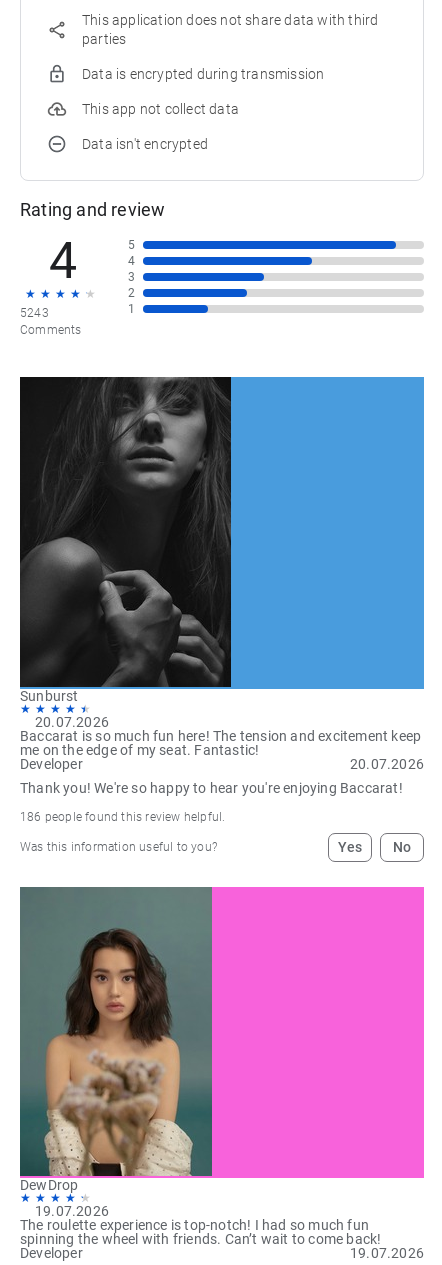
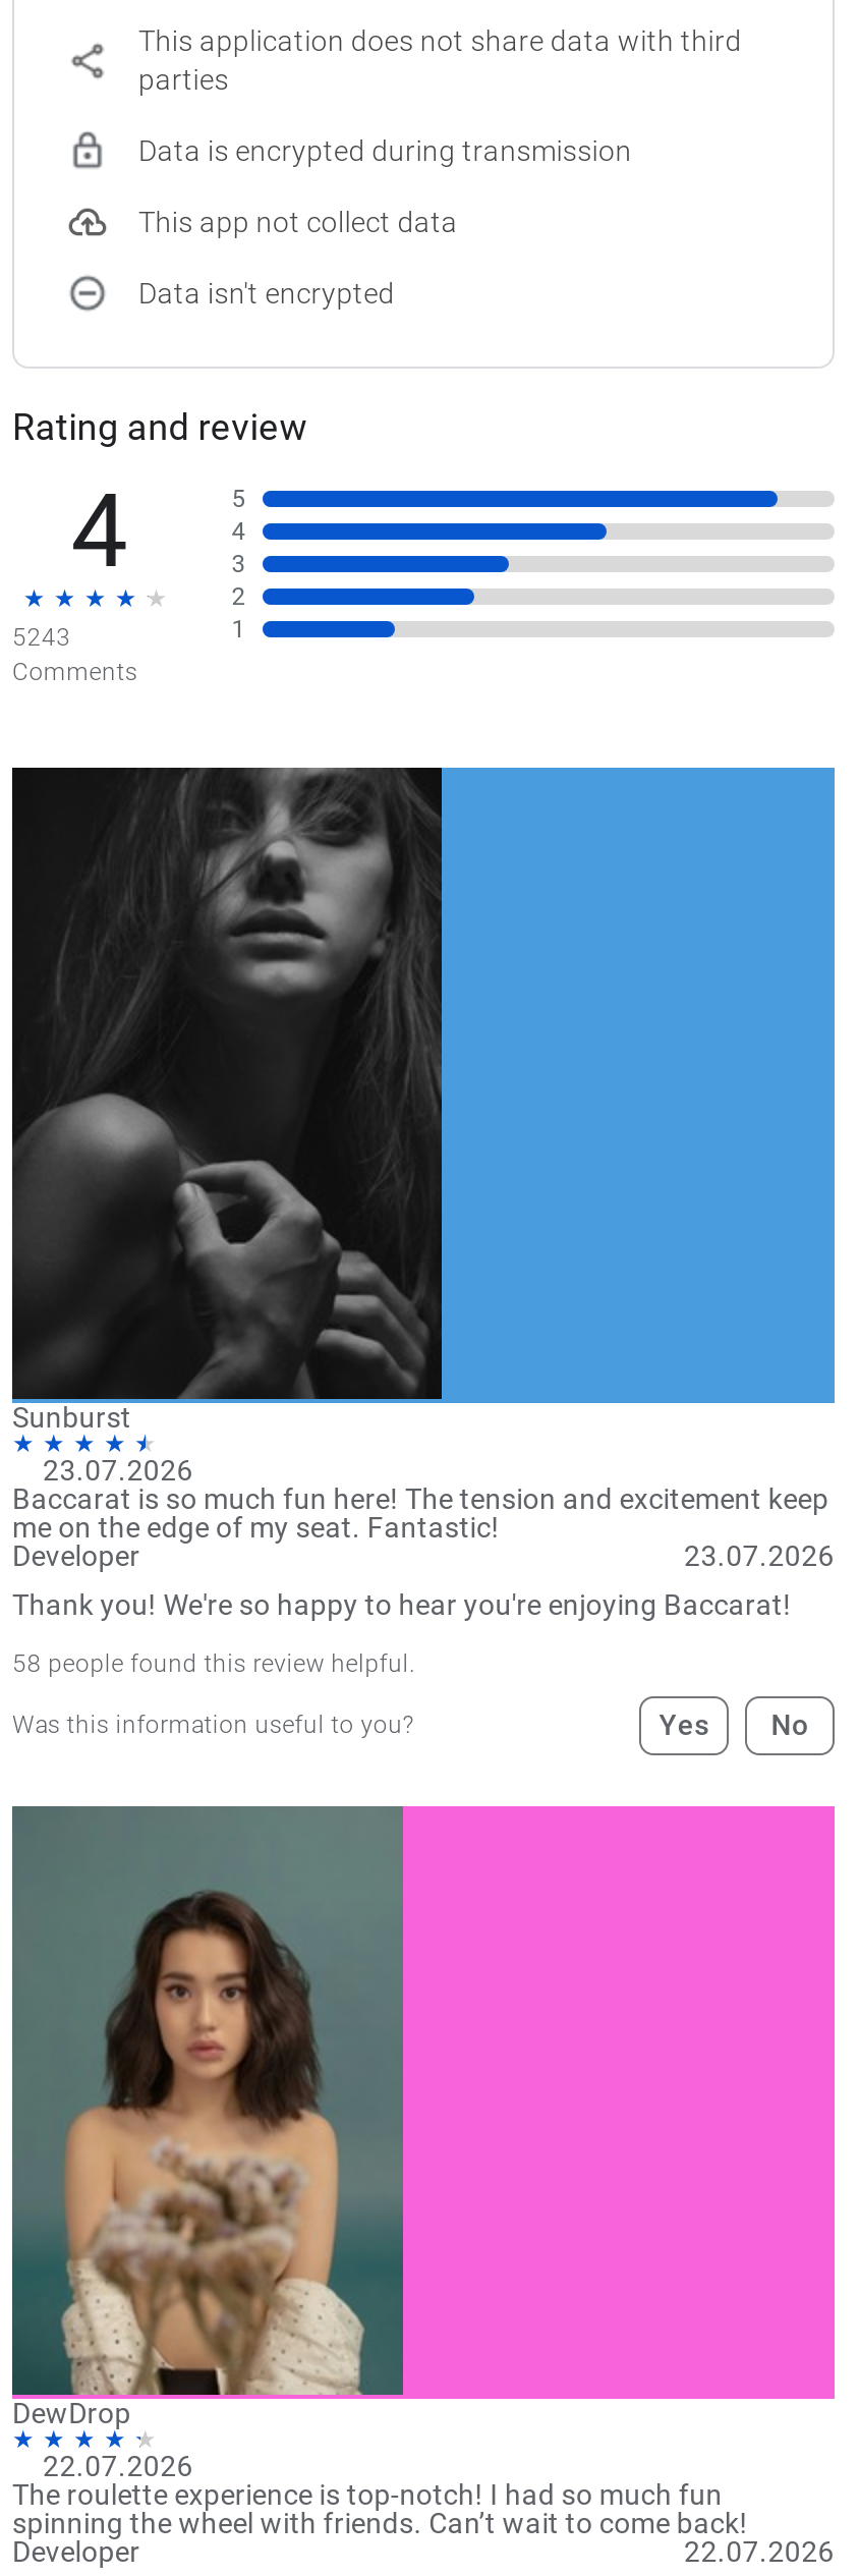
[35,714,109,730] 20.07.2026 -> [43,1454,193,1487] 23.07.2026
[350,756,424,772] 20.07.2026 -> [684,1539,835,1572] 23.07.2026
[20,810,225,824] 186 people found this review helpful. -> [12,1649,416,1678] 58 people found this review helpful.
[35,1203,109,1219] 19.07.2026 -> [43,2450,193,2482] 22.07.2026
[350,1245,424,1261] 19.07.2026 -> [684,2535,835,2568] 22.07.2026

